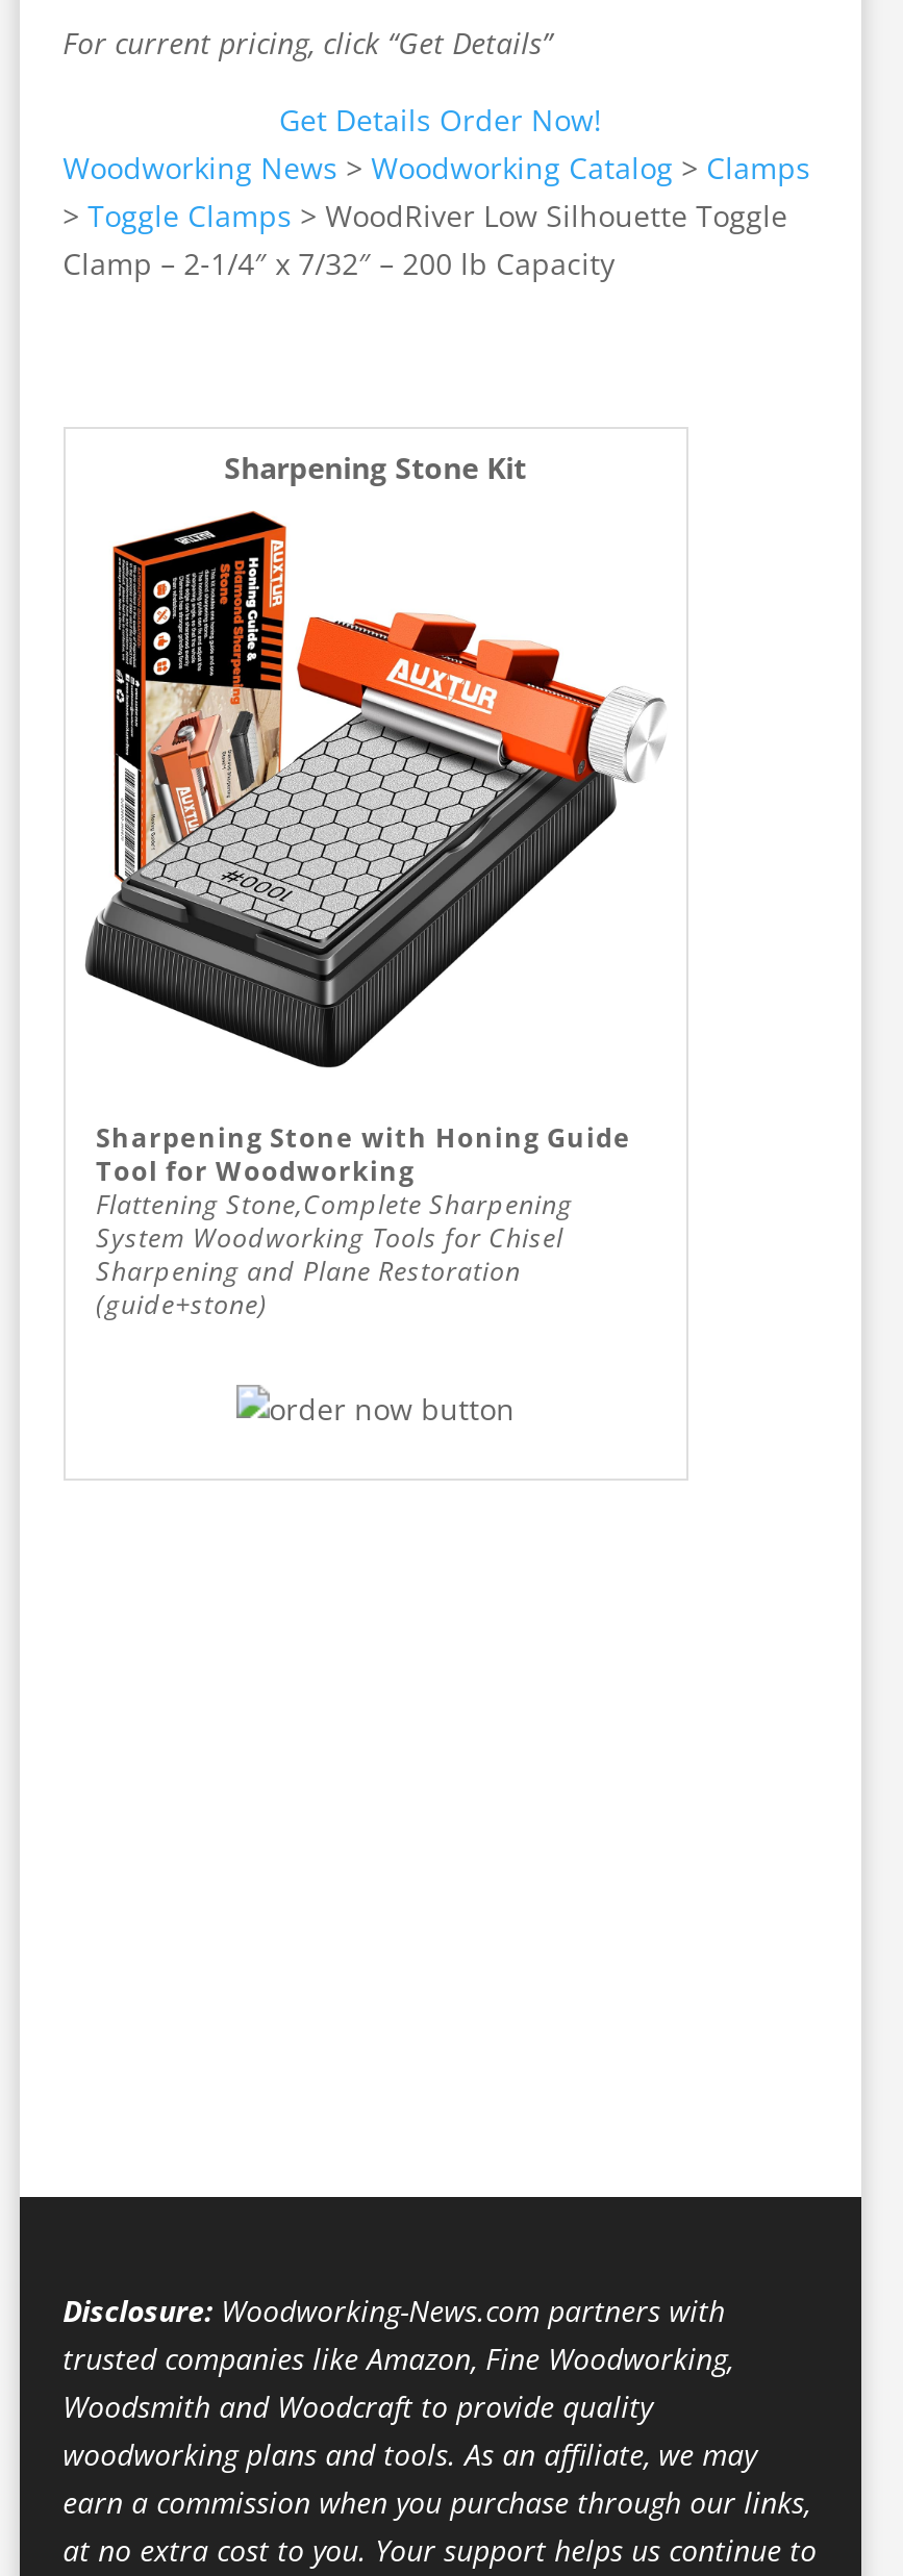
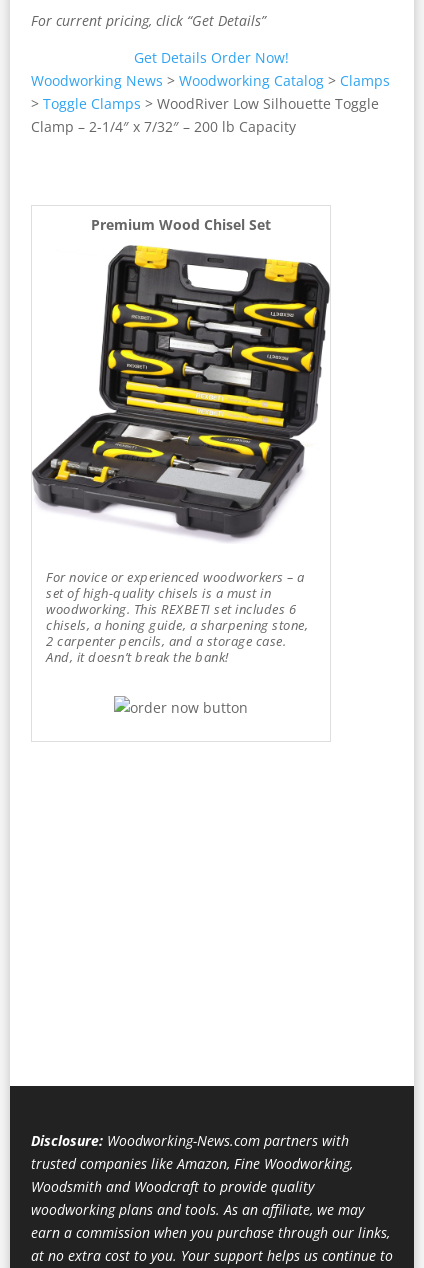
[224,448,526,488] Sharpening Stone Kit -> [91,215,271,234] Premium Wood Chisel Set
[78,508,678,1322] [image] | Sharpening Stone with Honing Guide | Tool for Woodworking | Flattening Stone,Complete Sharpening | System Woodworking Tools for Chisel | Sharpening and Plane Restoration | (guide+stone) -> [31,258,331,666] [image] | For novice or experienced woodworkers – a | set of high-quality chisels is a must in | woodworking. This REXBETI set includes 6 | chisels, a honing guide, a sharpening stone, | 2 carpenter pencils, and a storage case. | And, it doesn’t break the bank!

